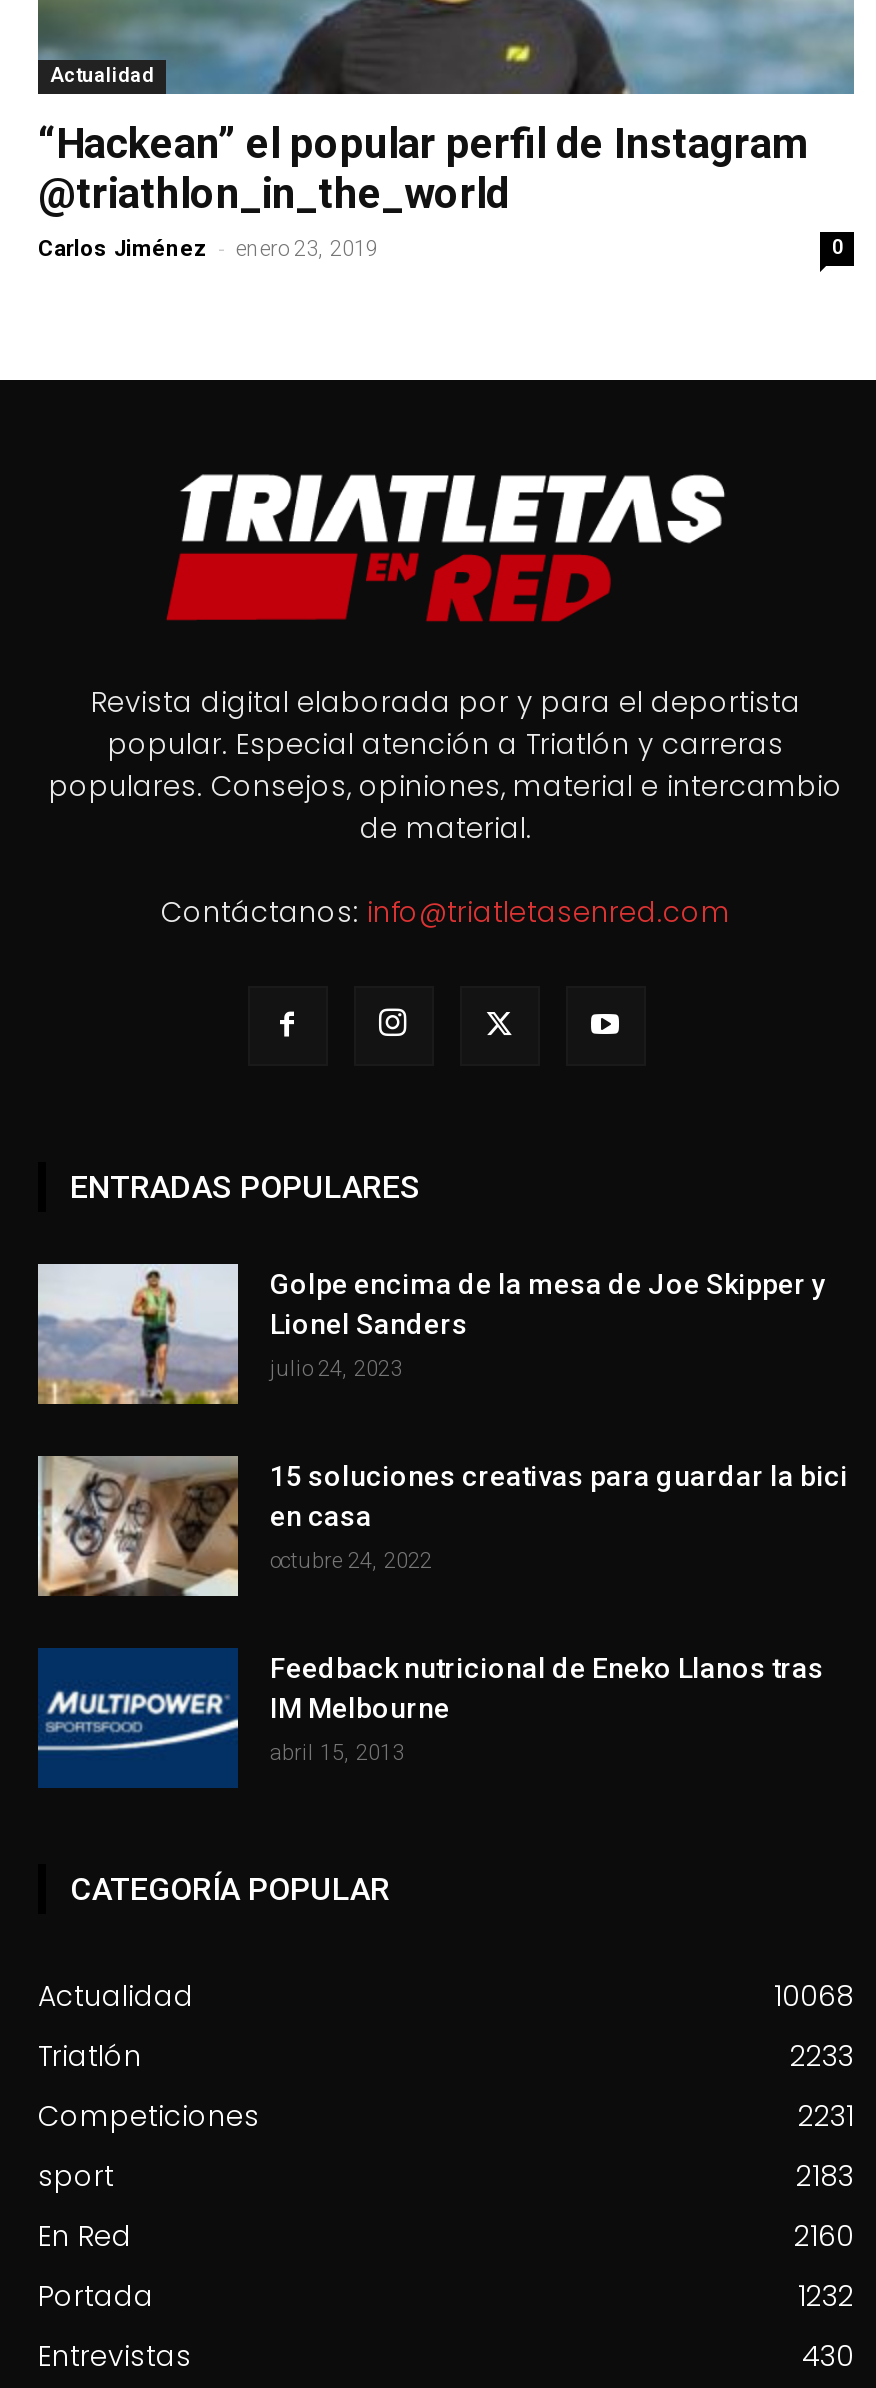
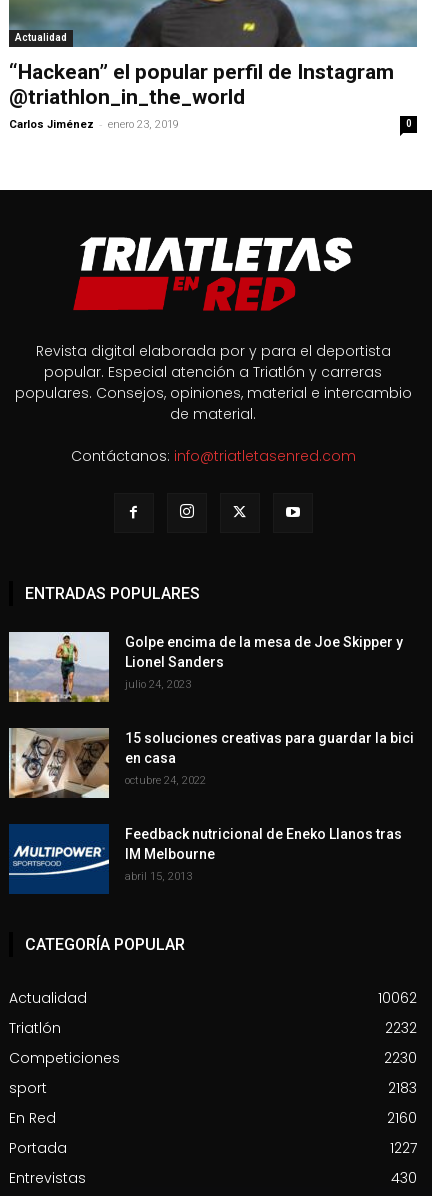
[774,1976,854,2016] 10068 -> [378,988,417,1008] 10062
[790,2036,854,2076] 2233 -> [385,1018,417,1038] 2232
[798,2096,854,2136] 2231 -> [384,1048,417,1068] 2230
[798,2276,854,2316] 1232 -> [390,1138,417,1158] 1227

